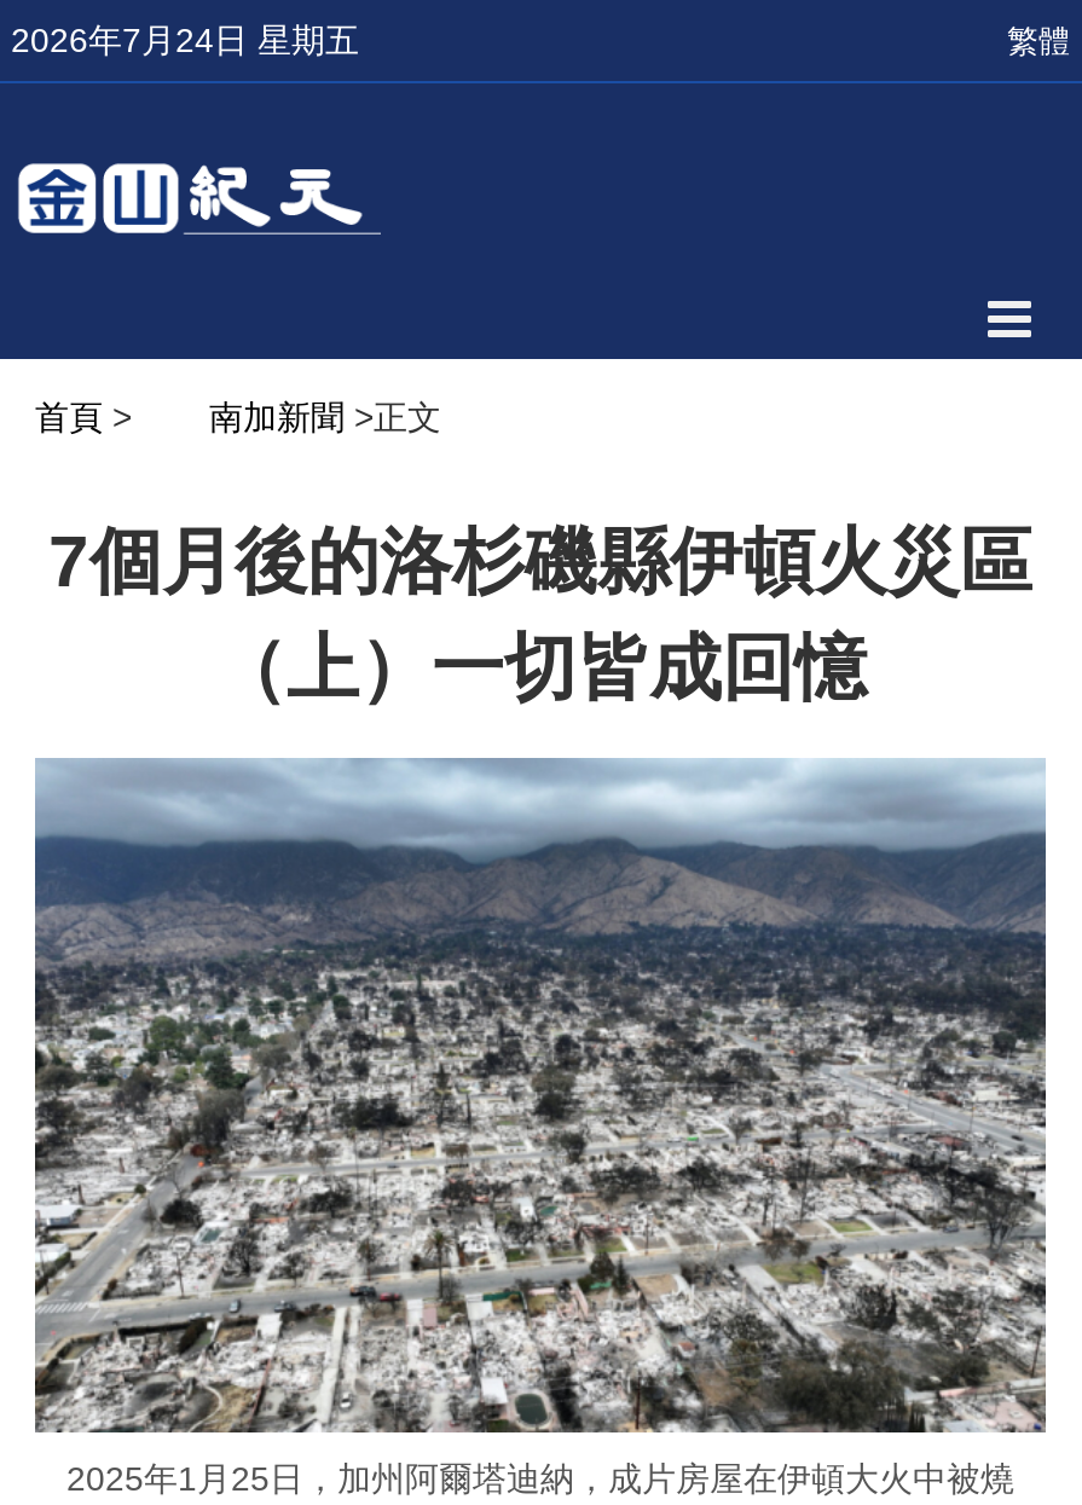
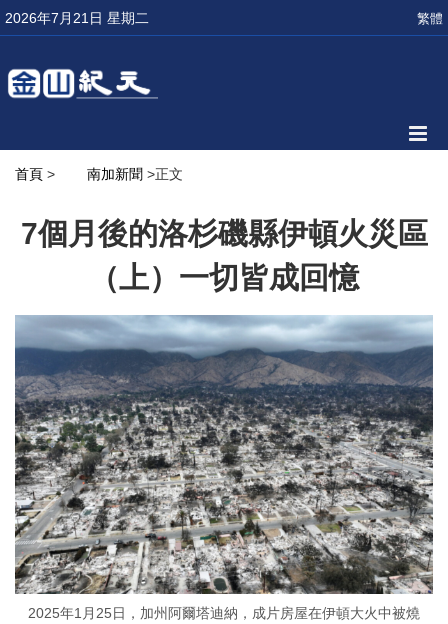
[11,21,359,59] 2026年7月24日 星期五 -> [5,10,149,26] 2026年7月21日 星期二

